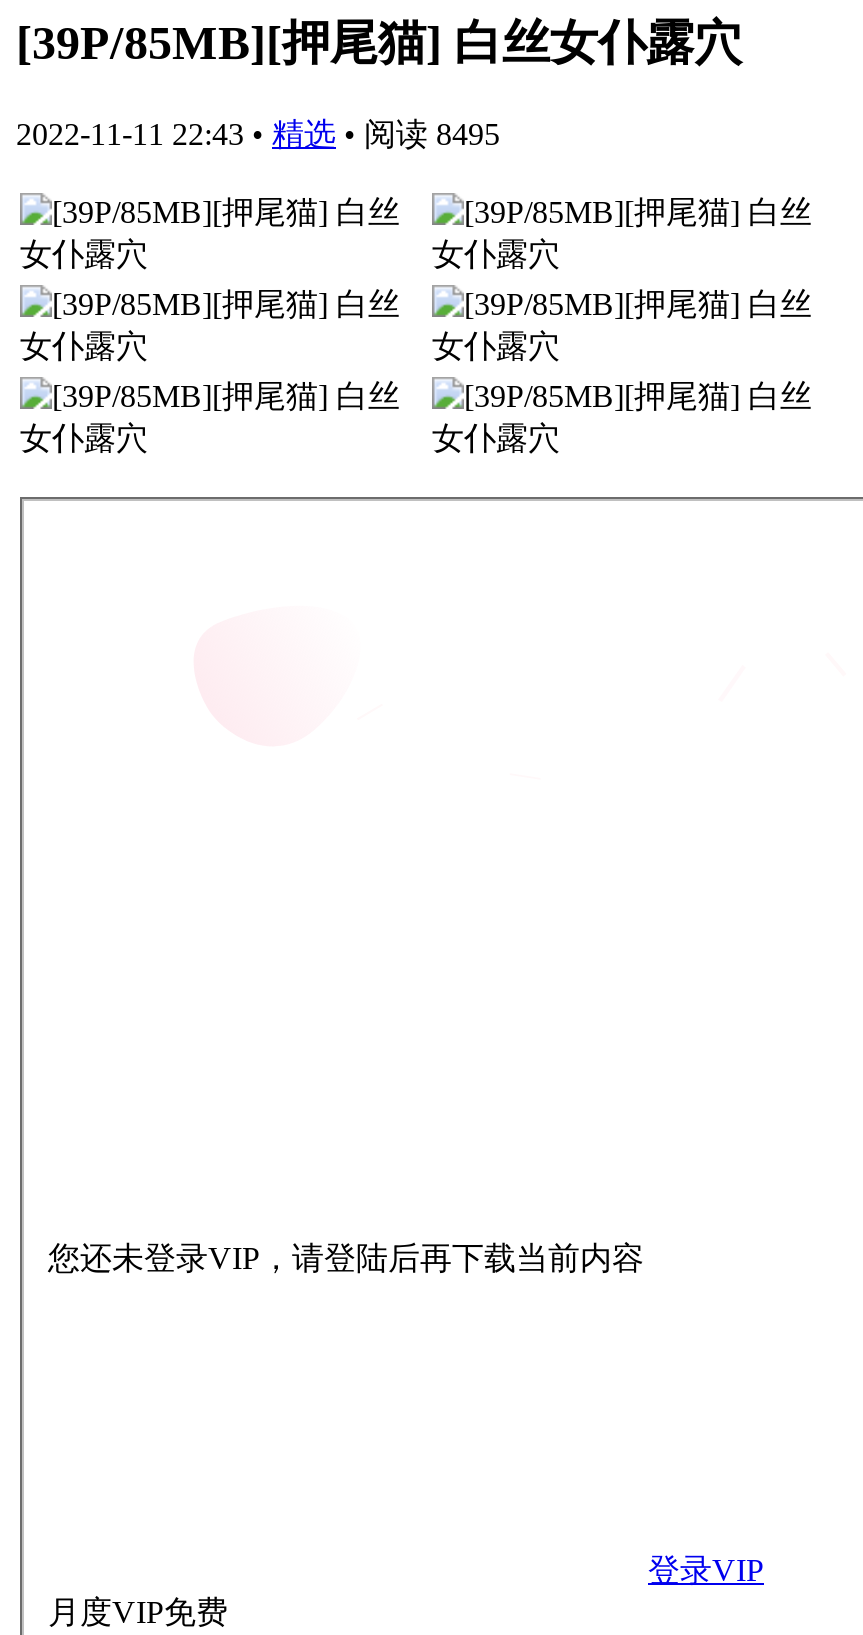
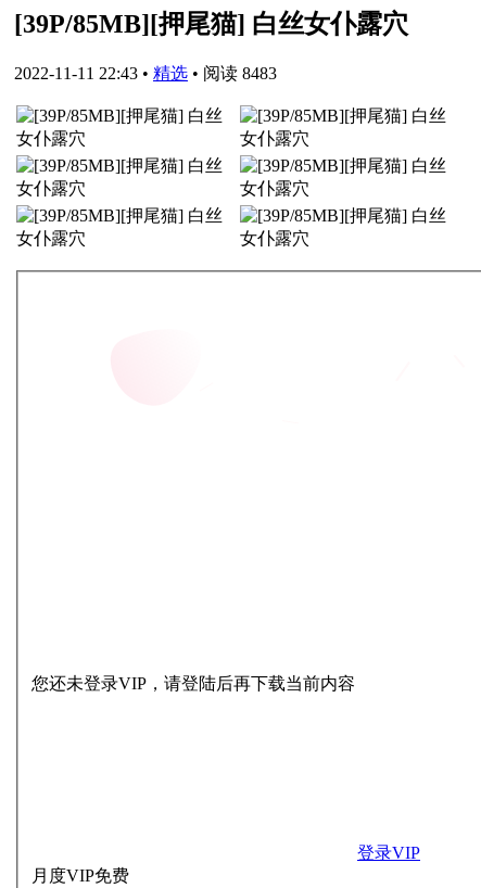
[16,117,500,151] 2022-11-11 22:43 • 精选 • 阅读 8495 -> [14,64,277,82] 2022-11-11 22:43 • 精选 • 阅读 8483

